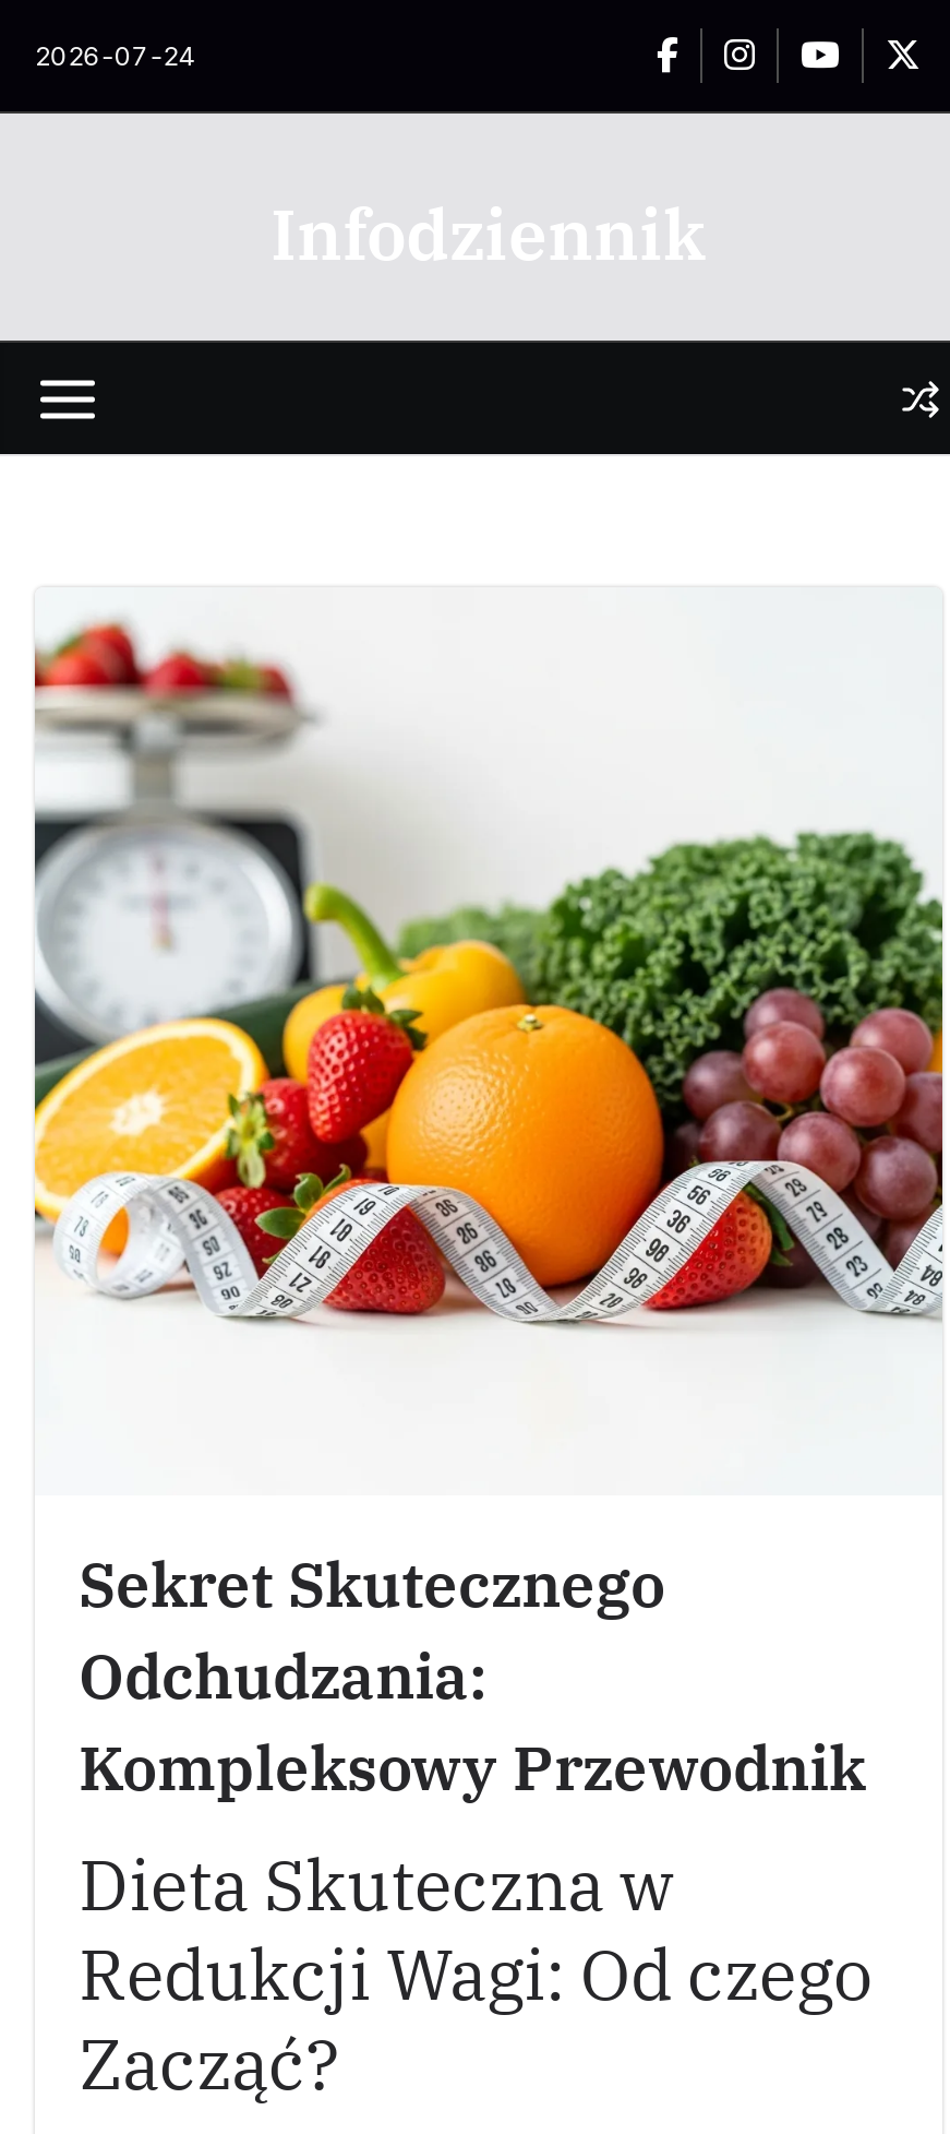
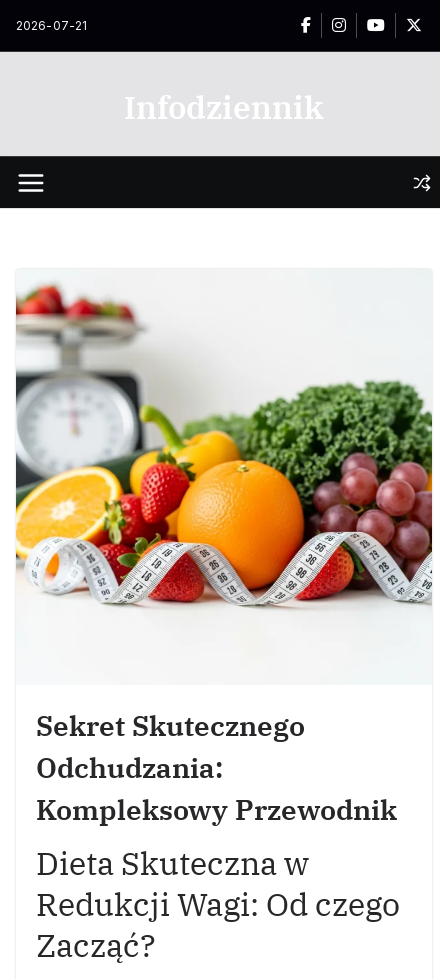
[35,39,196,72] 2026-07-24 -> [16,18,87,33] 2026-07-21

